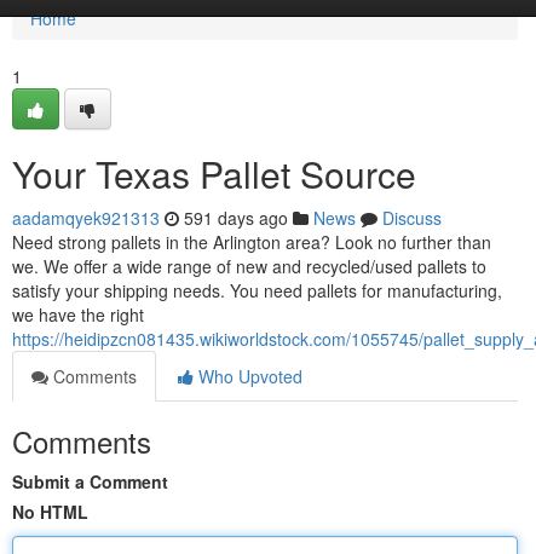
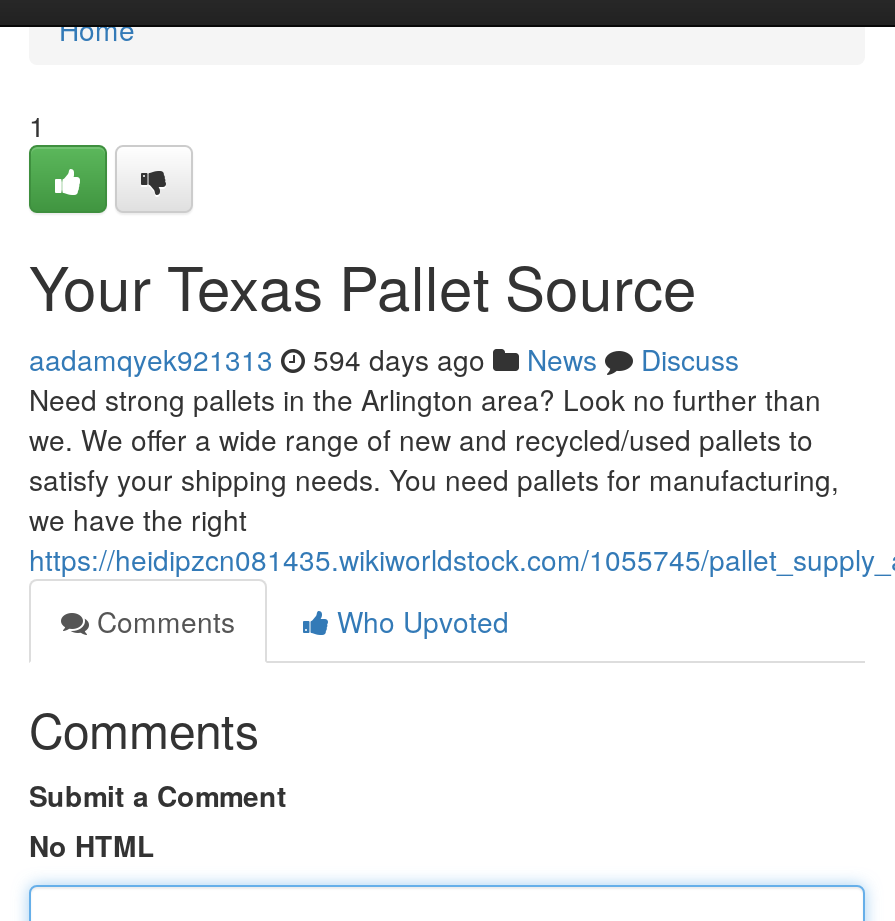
[12,206,442,230] aadamqyek921313 591 days ago News Discuss -> [29,339,739,379] aadamqyek921313 594 days ago News Discuss

